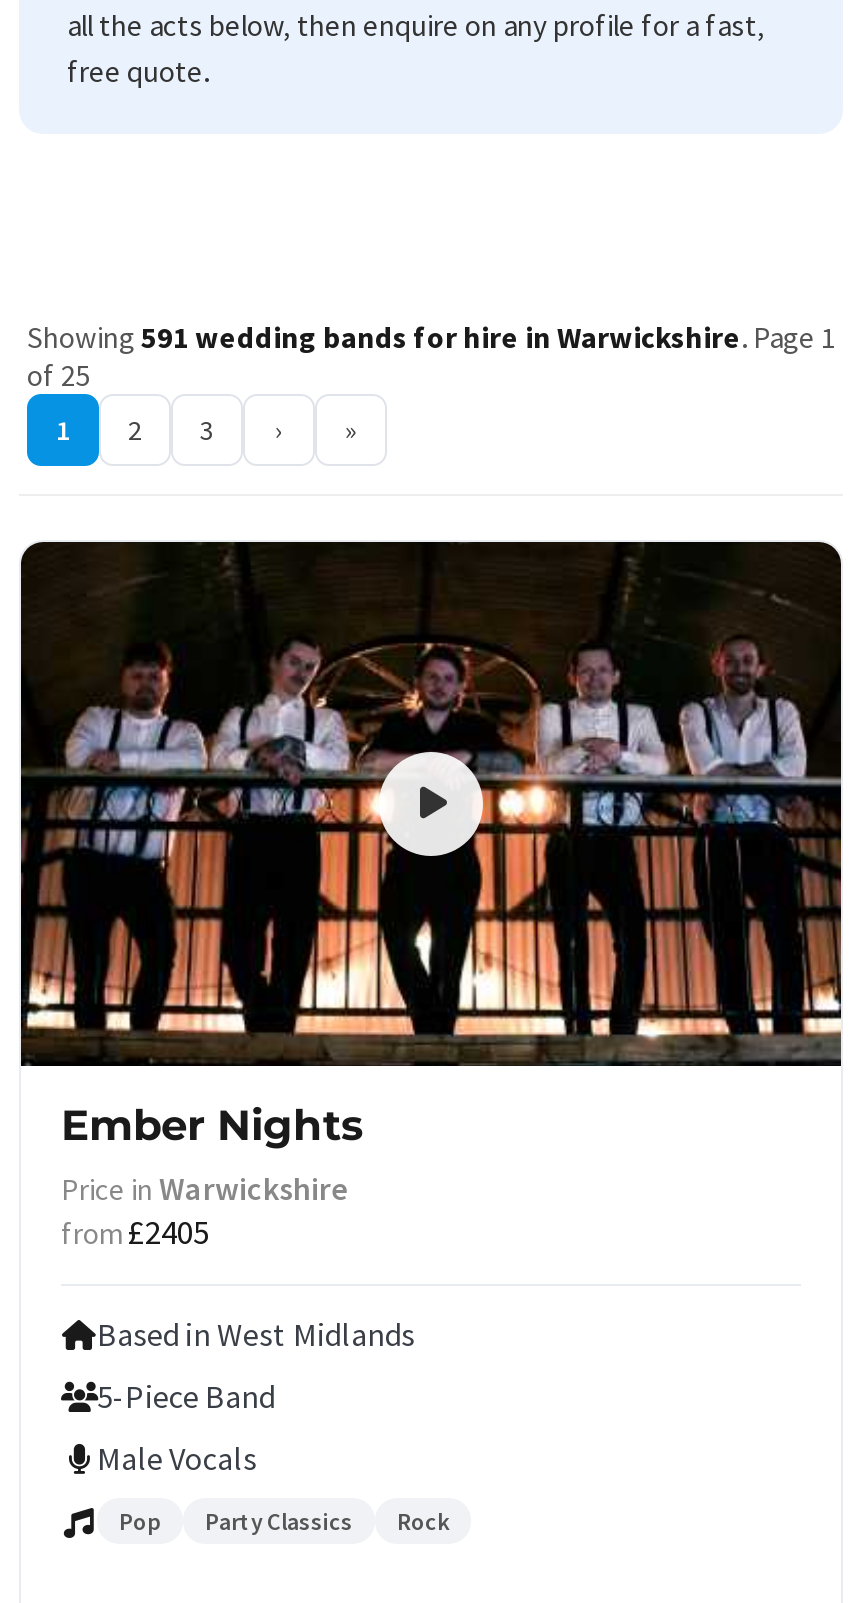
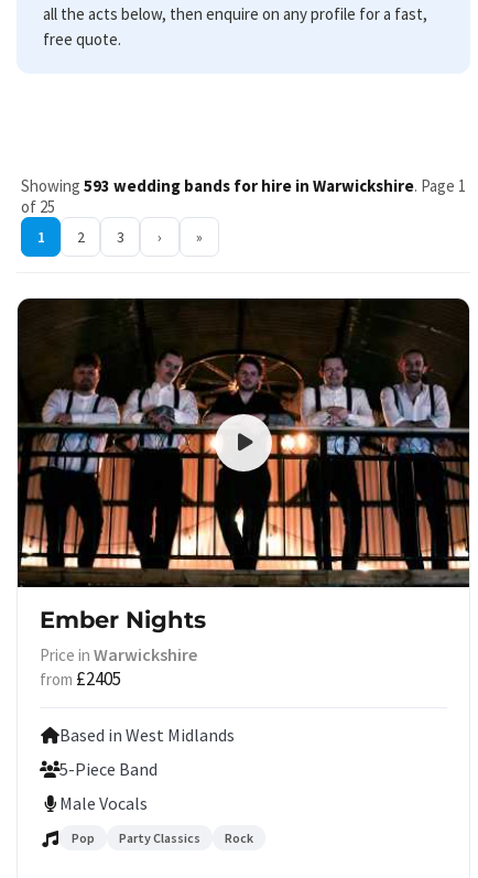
[27,318,835,356] Showing 591 wedding bands for hire in Warwickshire. Page 1 -> [21,175,466,196] Showing 593 wedding bands for hire in Warwickshire. Page 1

